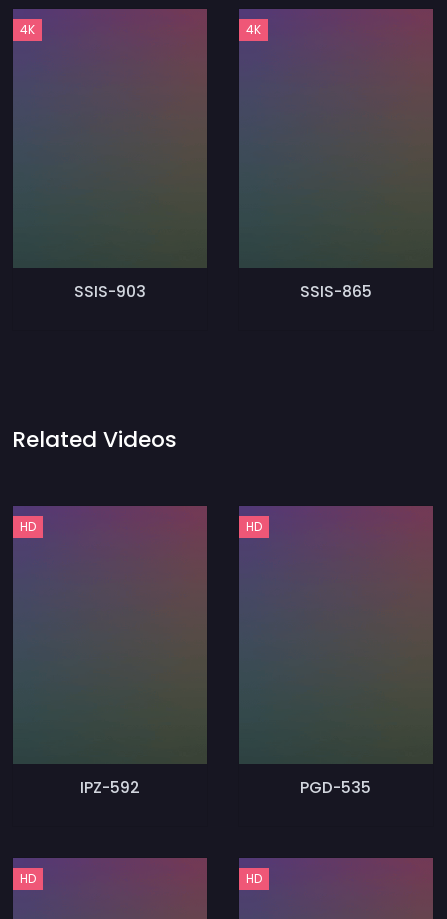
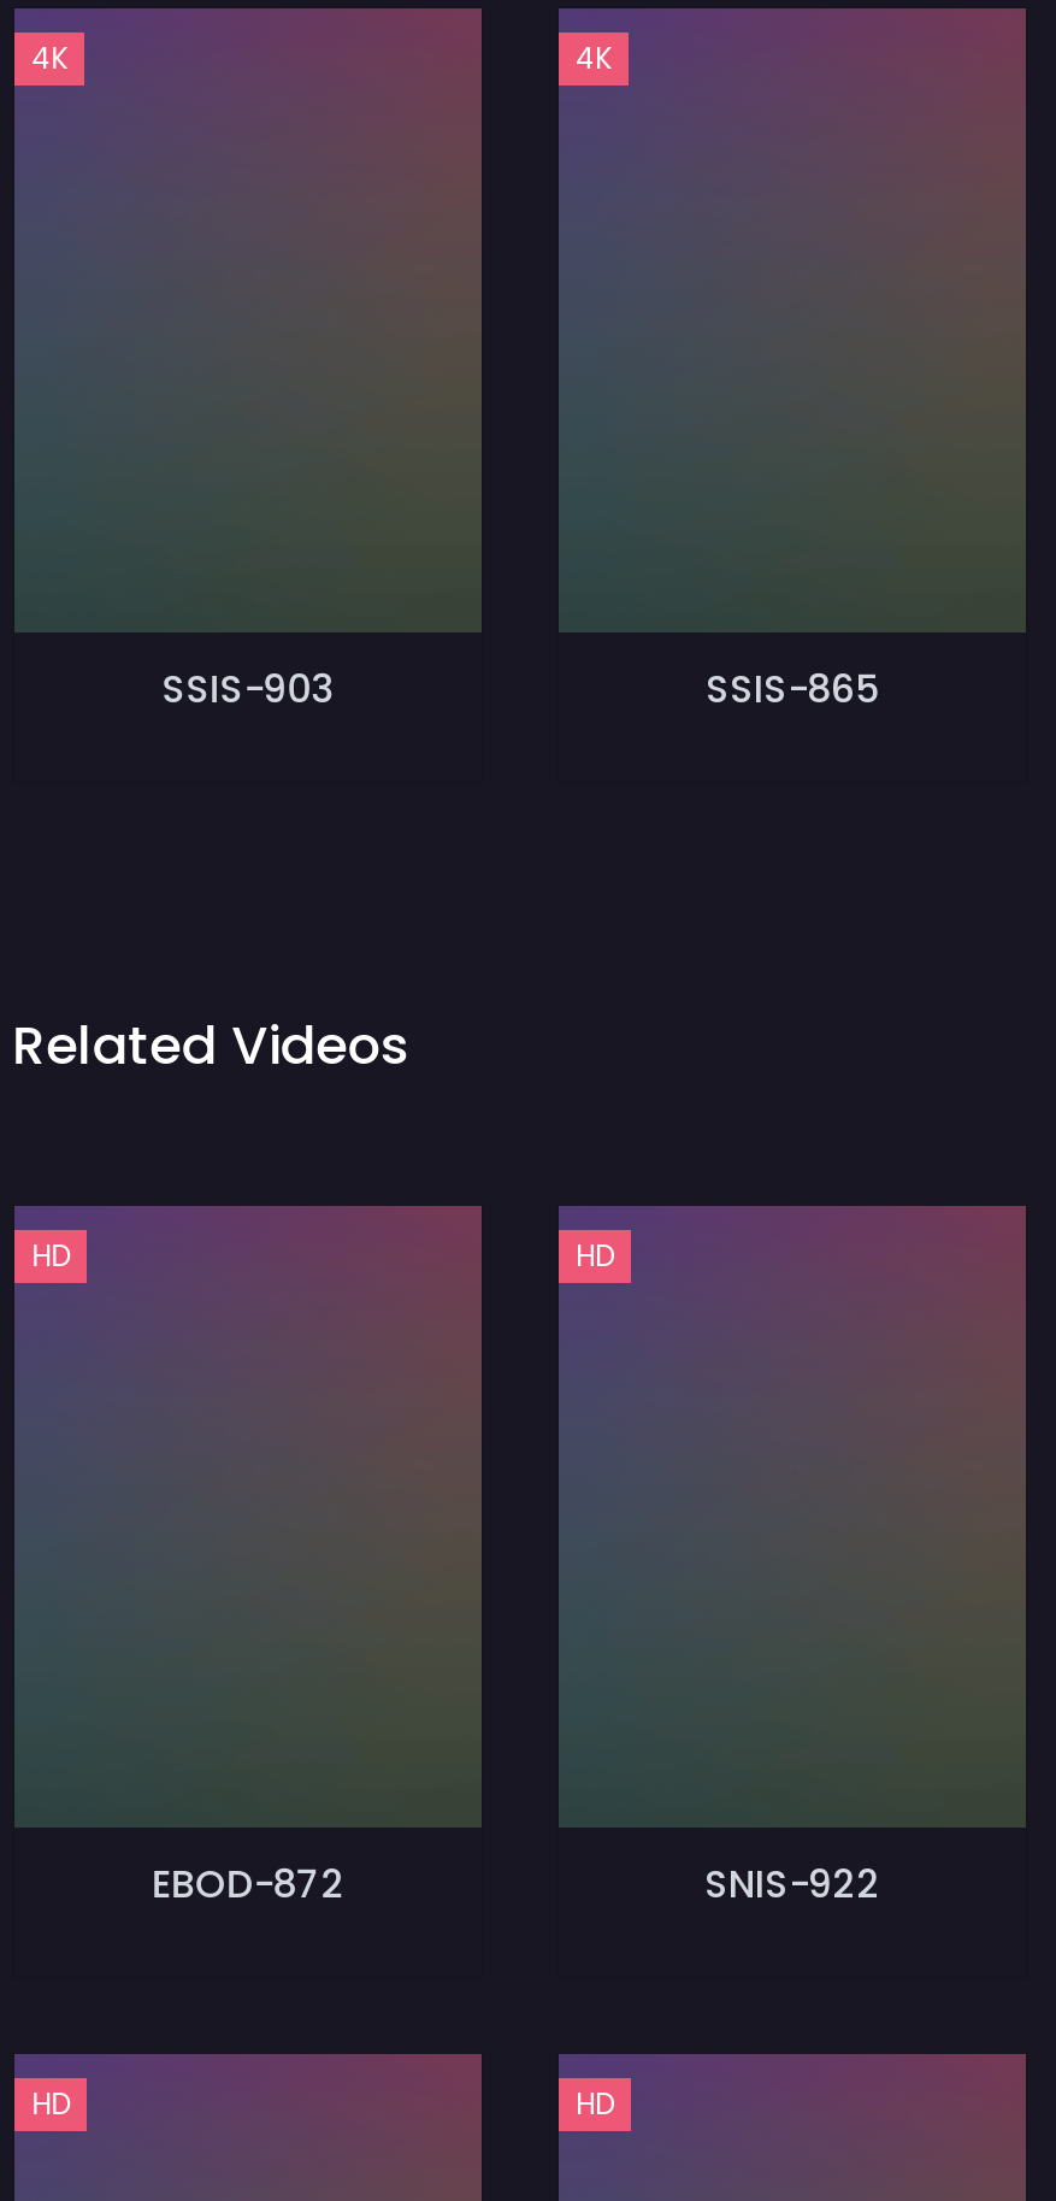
[80,776,140,799] IPZ-592 -> [152,1857,345,1913] EBOD-872
[300,776,371,799] PGD-535 -> [704,1857,880,1913] SNIS-922

